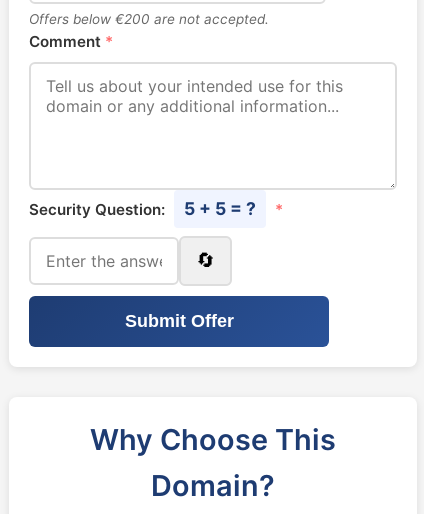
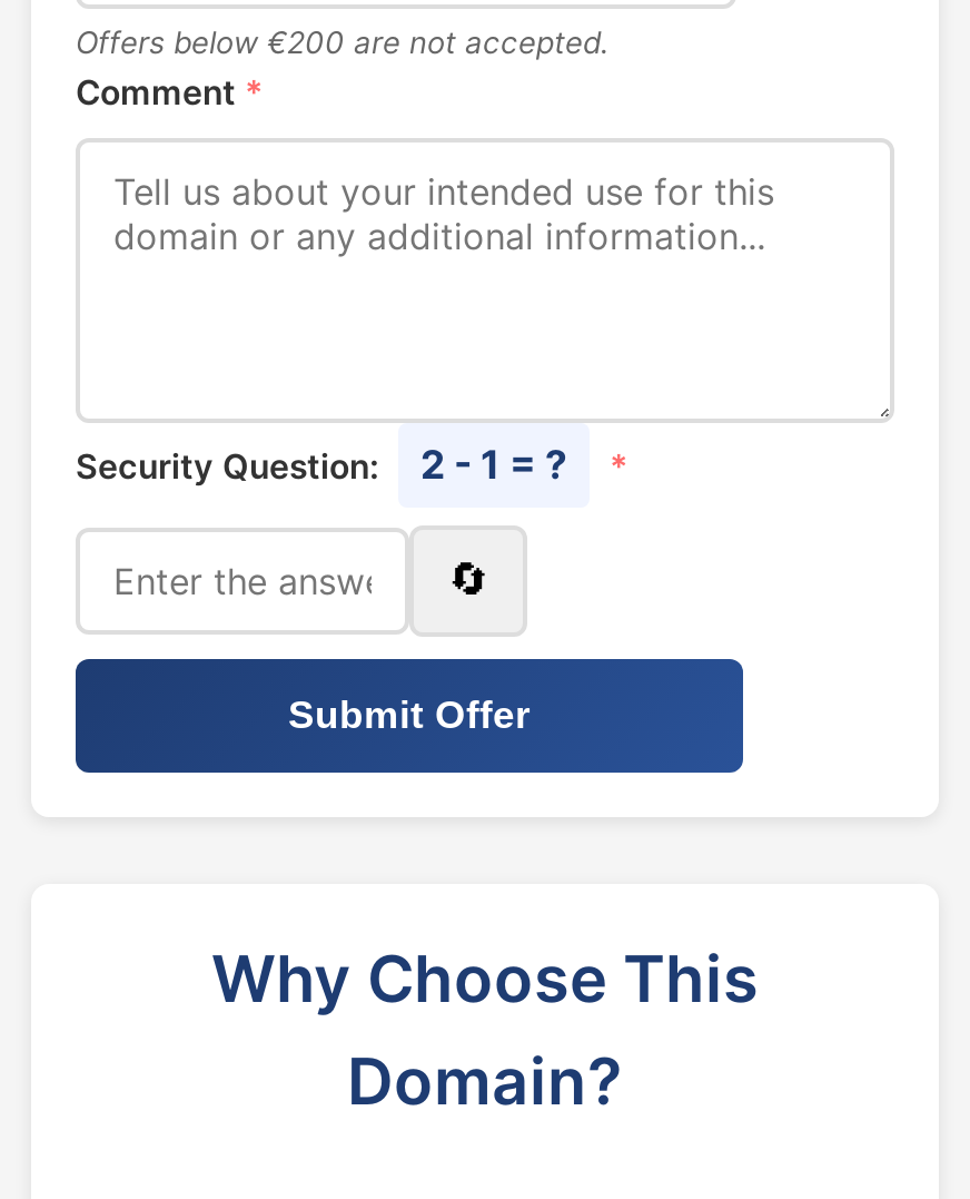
[184,198,256,219] 5 + 5 = ? -> [420,441,567,488] 2 - 1 = ?

